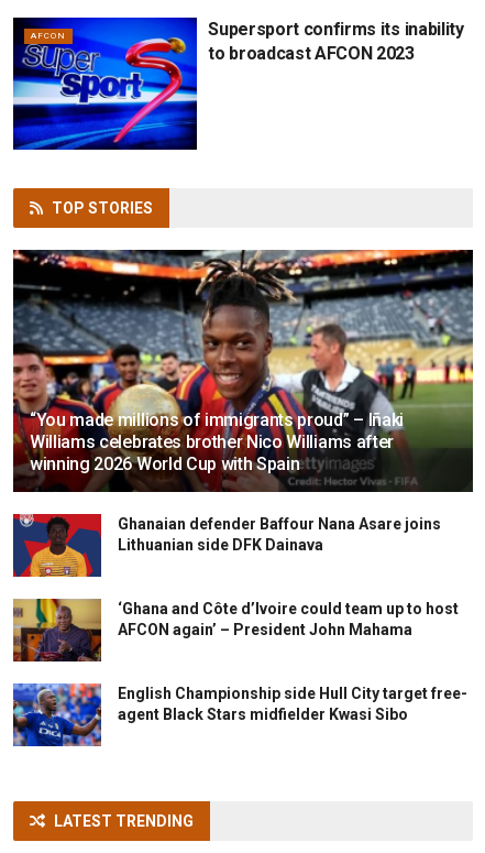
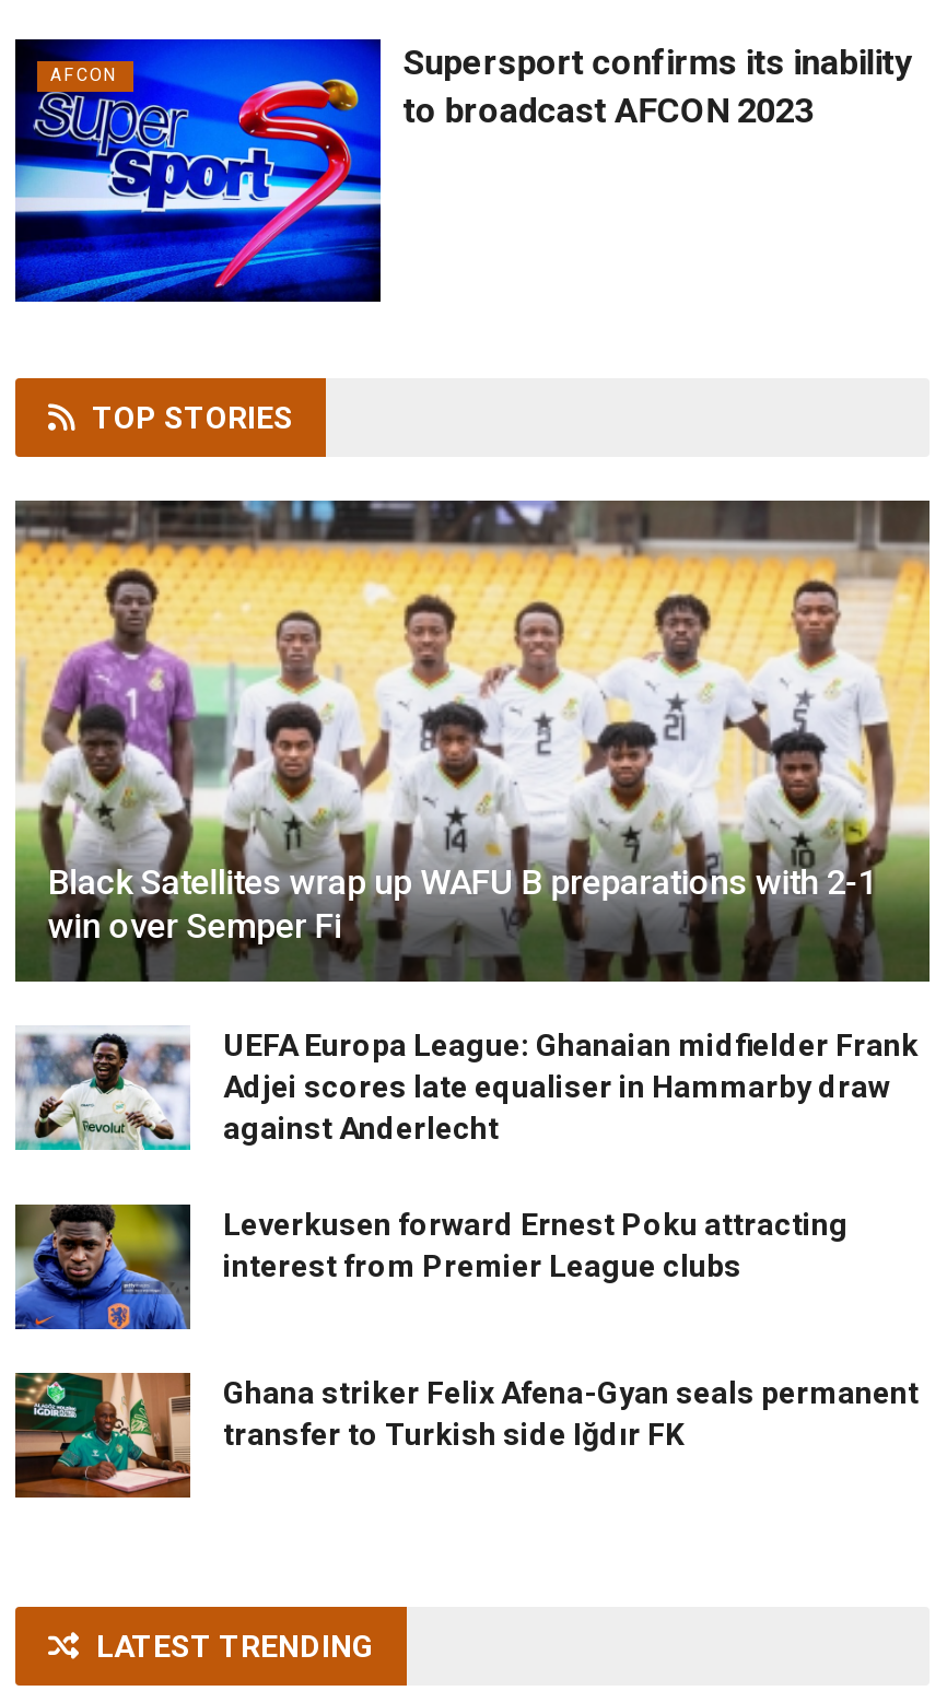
[12,249,474,492] [image] | “You made millions of immigrants proud” – Iñaki | Williams celebrates brother Nico Williams after | winning 2026 World Cup with Spain -> [13,498,932,982] [image] | Black Satellites wrap up WAFU B preparations with 2-1 | win over Semper Fi
[12,513,441,578] [image] | Ghanaian defender Baffour Nana Asare joins | Lithuanian side DFK Dainava -> [13,1026,919,1152] [image] | UEFA Europa League: Ghanaian midfielder Frank | Adjei scores late equaliser in Hammarby draw | against Anderlecht
[12,598,459,663] [image] | ‘Ghana and Côte d’Ivoire could team up to host | AFCON again’ – President John Mahama -> [13,1202,849,1331] [image] | Leverkusen forward Ernest Poku attracting | interest from Premier League clubs
[12,682,467,747] [image] | English Championship side Hull City target free- | agent Black Stars midfielder Kwasi Sibo -> [13,1371,919,1500] [image] | Ghana striker Felix Afena-Gyan seals permanent | transfer to Turkish side Iğdır FK

